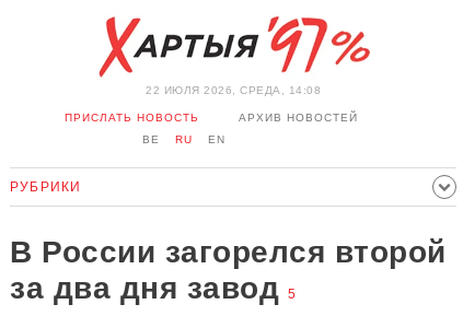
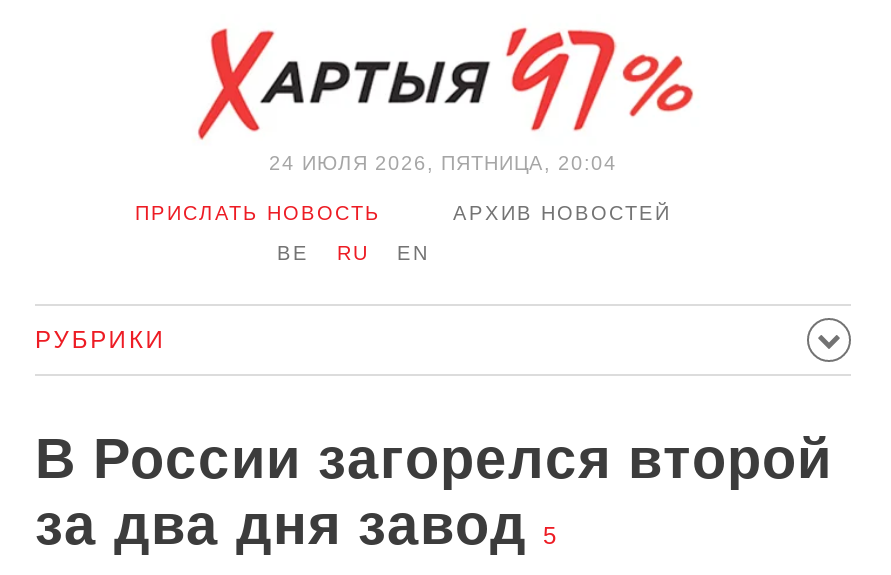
[146,84,321,96] 22 ИЮЛЯ 2026, СРЕДА, 14:08 -> [269,152,617,174] 24 ИЮЛЯ 2026, ПЯТНИЦА, 20:04

